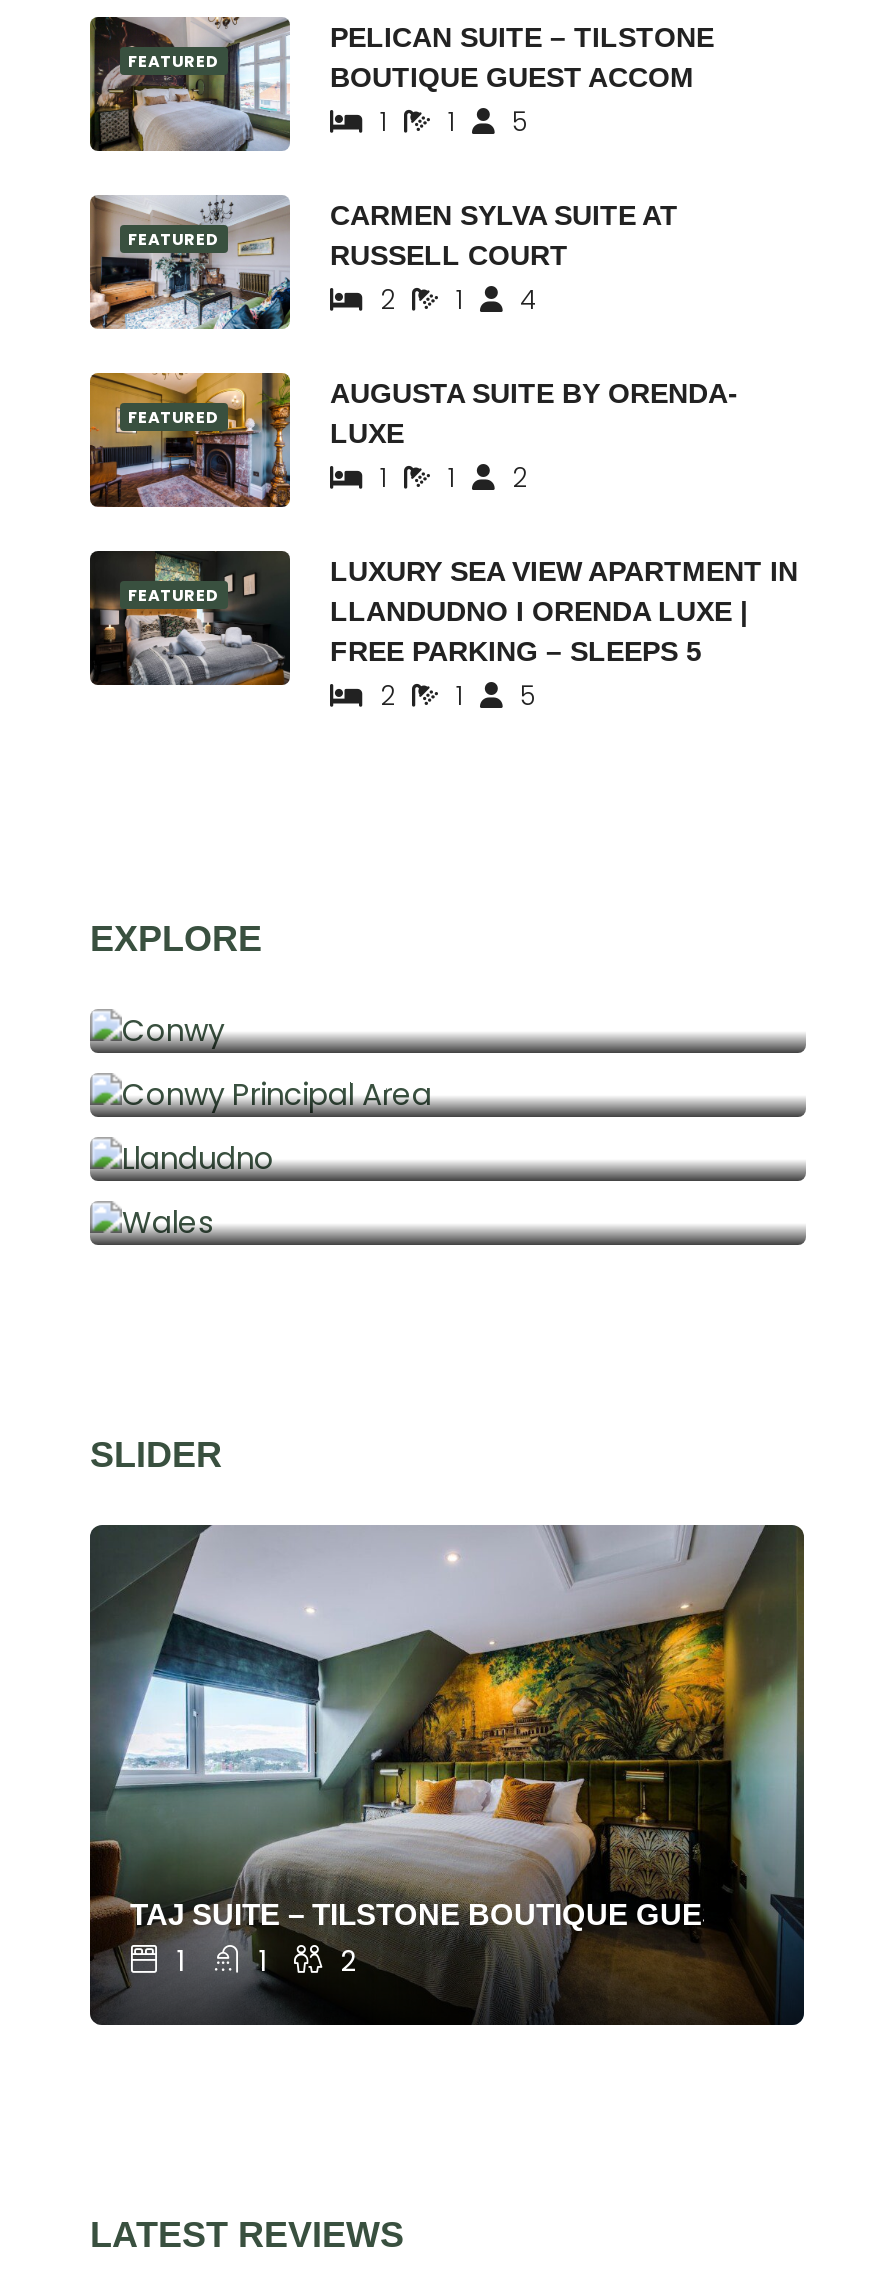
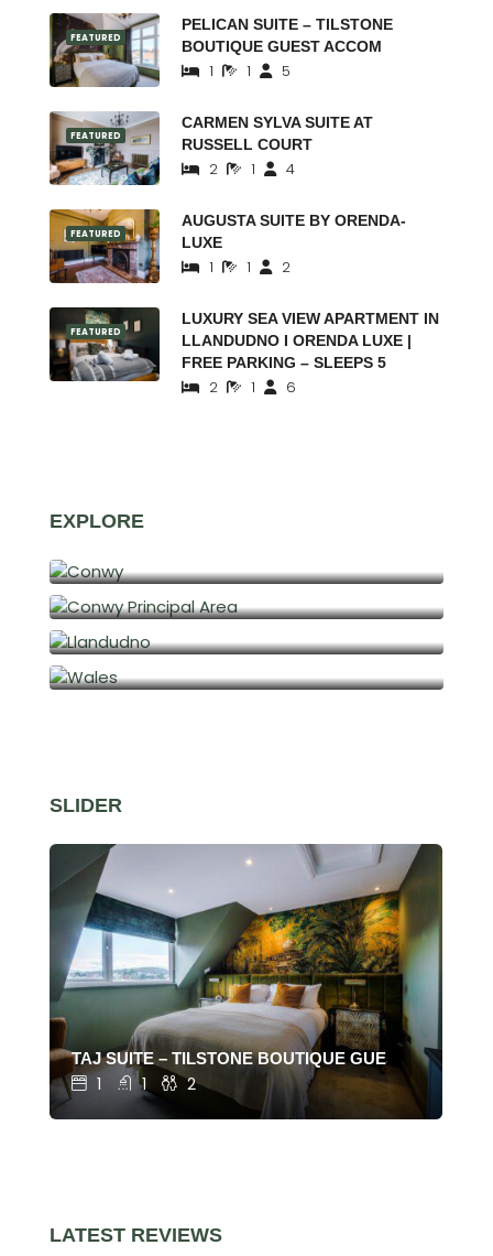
[380,677,536,715] 2 1 5 -> [209,377,296,398] 2 1 6

